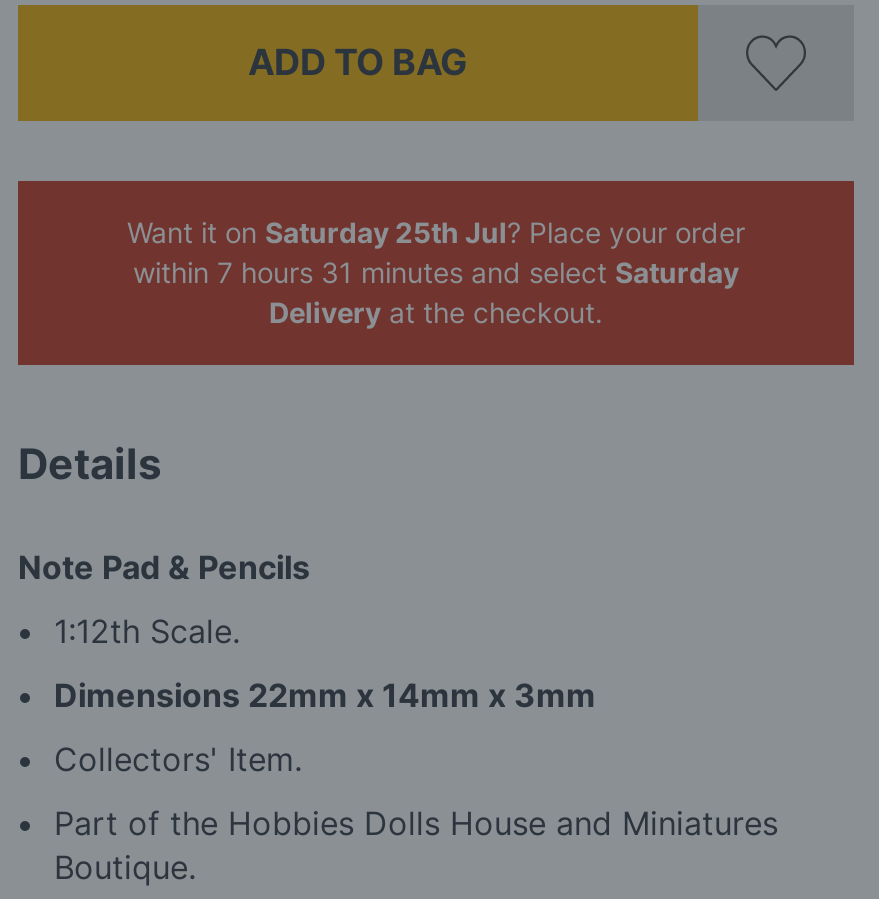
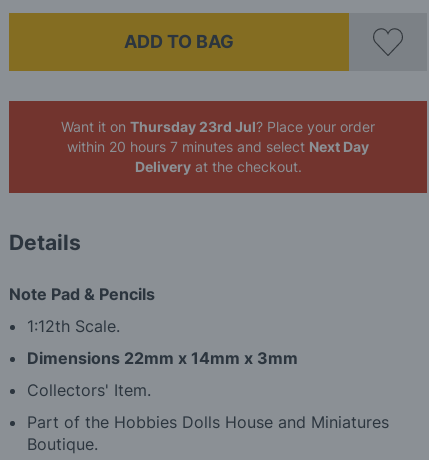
[127,215,745,289] Want it on Saturday 25th Jul? Place your order | within 7 hours 31 minutes and select Saturday -> [61,118,375,155] Want it on Thursday 23rd Jul? Place your order | within 20 hours 7 minutes and select Next Day

